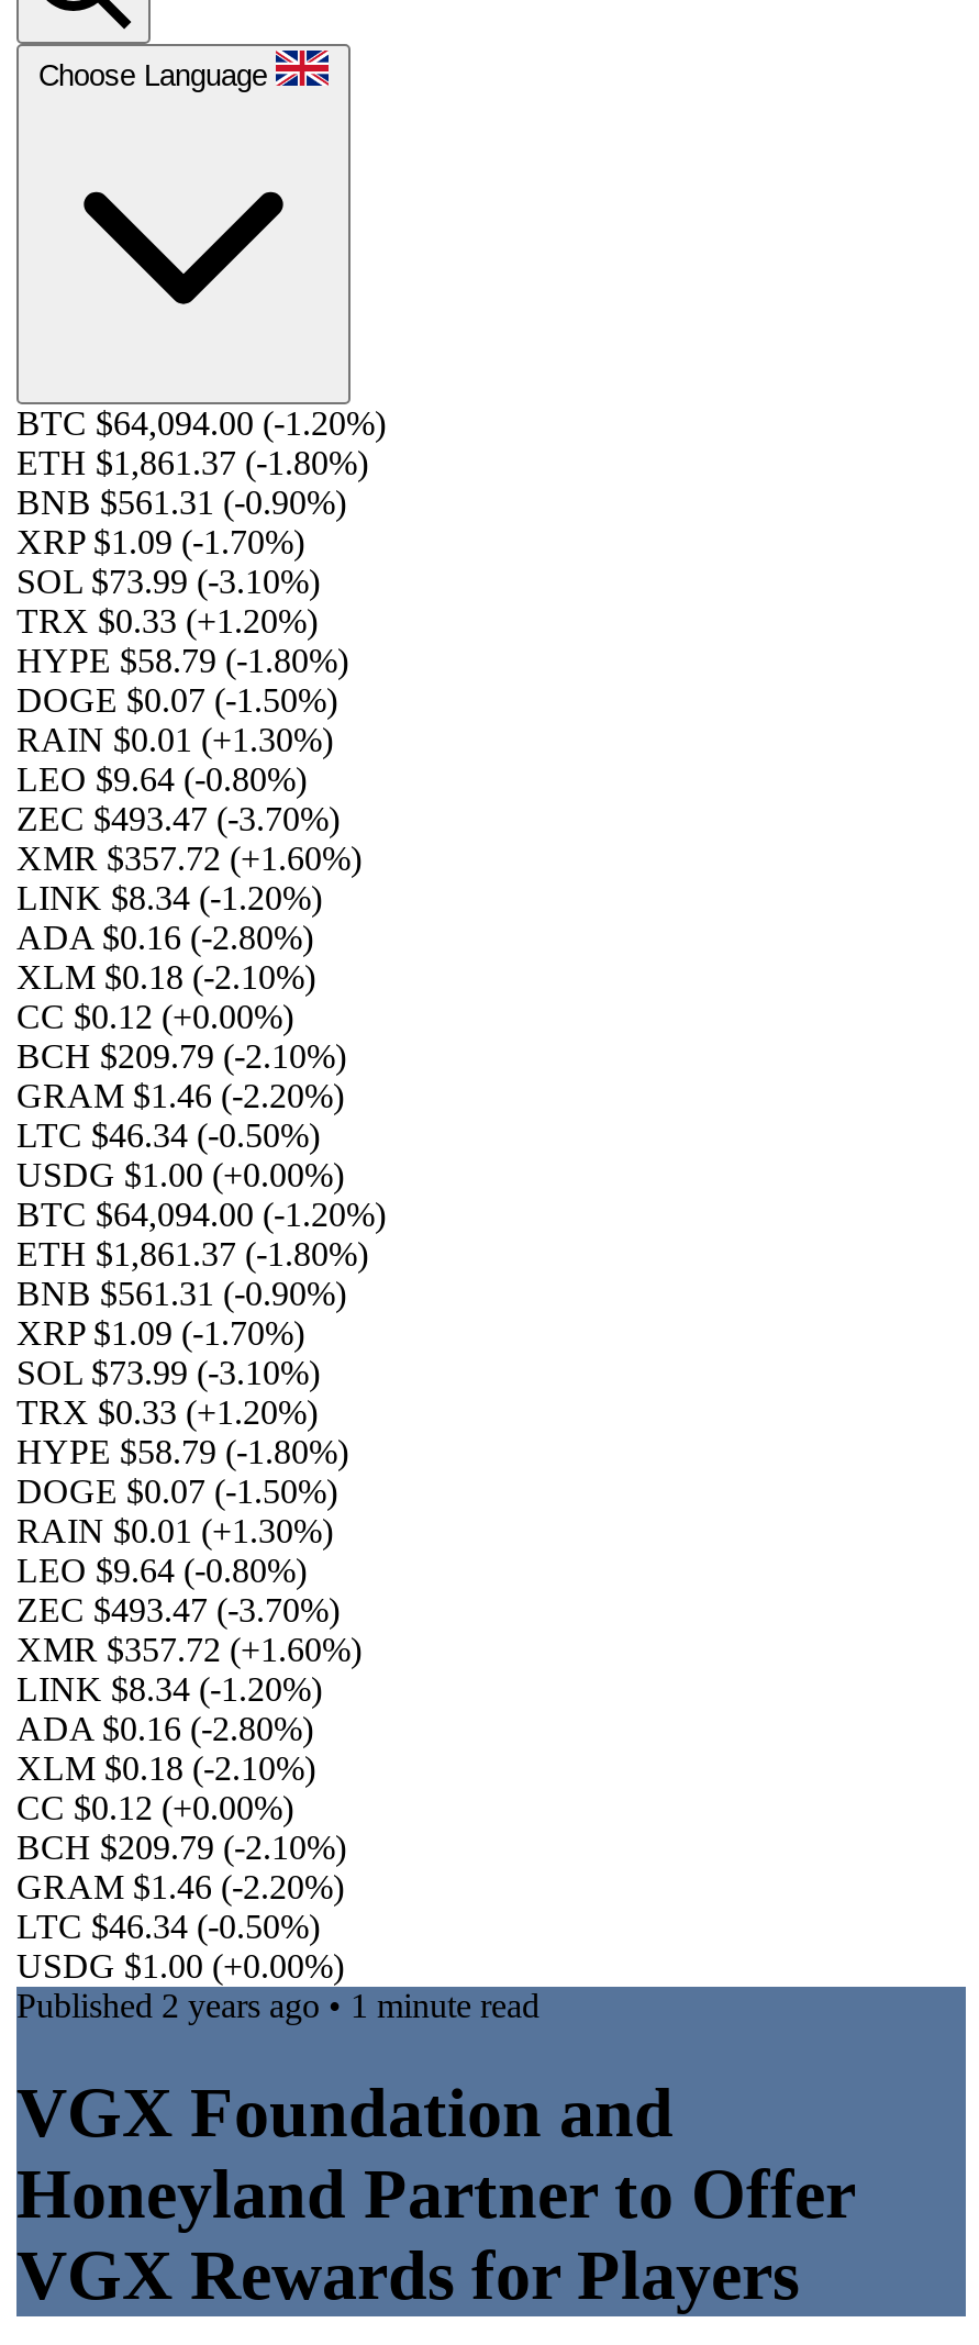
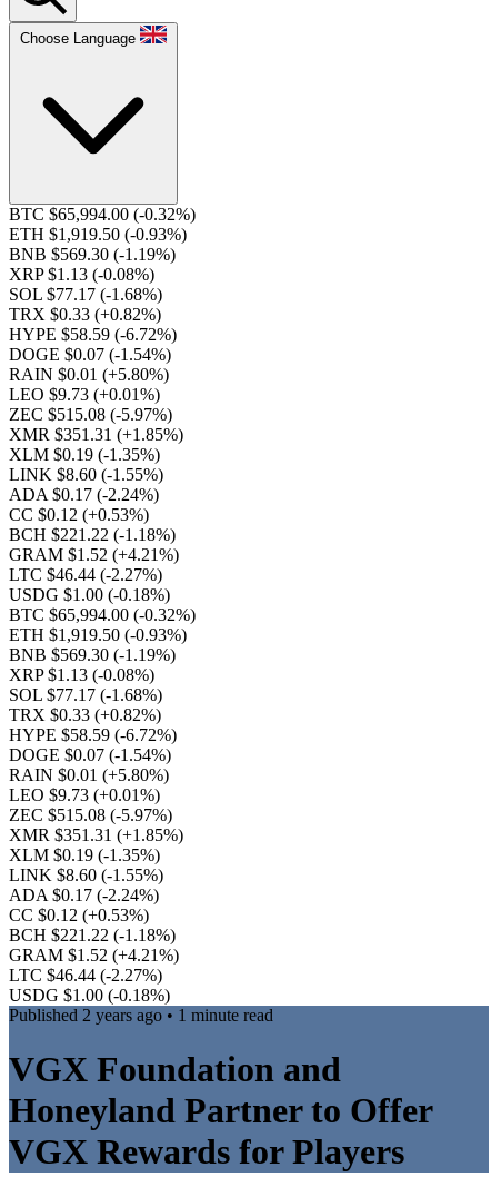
[16,404,386,1985] BTC $64,094.00(-1.20%) | ETH $1,861.37 (-1.80%) | BNB $561.31 (-0.90%) | XRP $1.09 (-1.70%) | SOL $73.99(-3.10%) | TRX $0.33 (+1.20%) | HYPE $58.79 (-1.80%) | DOGE $0.07 (-1.50%) | RAIN $0.01 (+1.30%) | LEO $9.64 (-0.80%) | ZEC $493.47 (-3.70%) | XMR $357.72 (+1.60%) | LINK $8.34 (-1.20%) | ADA $0.16 (-2.80%) | XLM $0.18 (-2.10%) | CC $0.12 (+0.00%) | BCH $209.79 (-2.10%) | GRAM $1.46 (-2.20%) | LTC $46.34 (-0.50%) | USDG $1.00(+0.00%) | BTC $64,094.00 (-1.20%) | ETH $1,861.37 (-1.80%) | BNB $561.31 (-0.90%) | XRP $1.09 (-1.70%) | SOL $73.99(-3.10%) | TRX $0.33 (+1.20%) | HYPE $58.79 (-1.80%) | DOGE $0.07 (-1.50%) | RAIN $0.01 (+1.30%) | LEO $9.64 (-0.80%) | ZEC $493.47 (-3.70%) | XMR $357.72 (+1.60%) | LINK $8.34 (-1.20%) | ADA $0.16 (-2.80%) | XLM $0.18 (-2.10%) | CC $0.12 (+0.00%) | BCH $209.79 (-2.10%) | GRAM $1.46 (-2.20%) | LTC $46.34 (-0.50%) | USDG $1.00(+0.00%) -> [9,205,196,1005] BTC $65,994.00(-0.32%) | ETH $1,919.50 (-0.93%) | BNB $569.30 (-1.19%) | XRP $1.13 (-0.08%) | SOL $77.17(-1.68%) | TRX $0.33 (+0.82%) | HYPE $58.59 (-6.72%) | DOGE $0.07 (-1.54%) | RAIN $0.01 (+5.80%) | LEO $9.73 (+0.01%) | ZEC $515.08 (-5.97%) | XMR $351.31 (+1.85%) | XLM $0.19 (-1.35%) | LINK $8.60 (-1.55%) | ADA $0.17 (-2.24%) | CC $0.12 (+0.53%) | BCH $221.22 (-1.18%) | GRAM $1.52 (+4.21%) | LTC $46.44 (-2.27%) | USDG $1.00(-0.18%) | BTC $65,994.00 (-0.32%) | ETH $1,919.50 (-0.93%) | BNB $569.30 (-1.19%) | XRP $1.13 (-0.08%) | SOL $77.17(-1.68%) | TRX $0.33 (+0.82%) | HYPE $58.59 (-6.72%) | DOGE $0.07 (-1.54%) | RAIN $0.01 (+5.80%) | LEO $9.73 (+0.01%) | ZEC $515.08 (-5.97%) | XMR $351.31 (+1.85%) | XLM $0.19 (-1.35%) | LINK $8.60 (-1.55%) | ADA $0.17 (-2.24%) | CC $0.12 (+0.53%) | BCH $221.22 (-1.18%) | GRAM $1.52 (+4.21%) | LTC $46.44 (-2.27%) | USDG $1.00(-0.18%)

